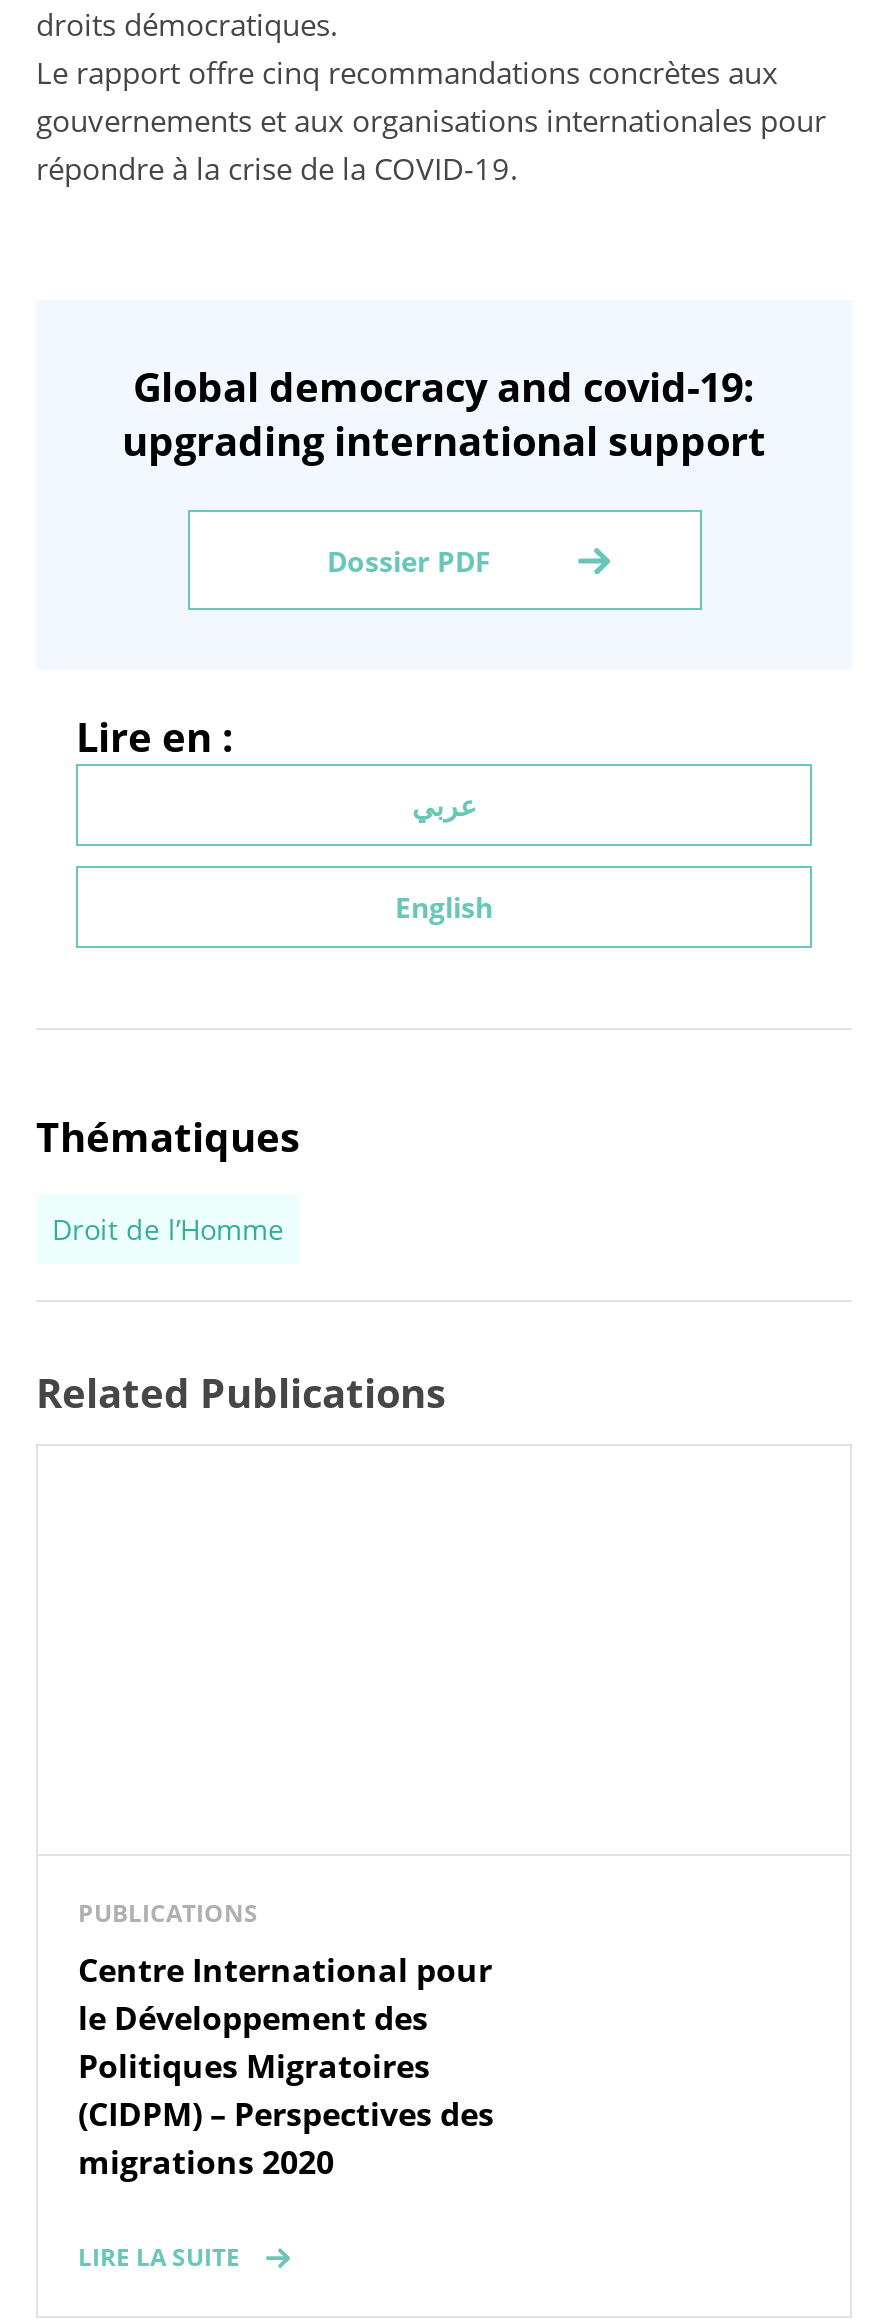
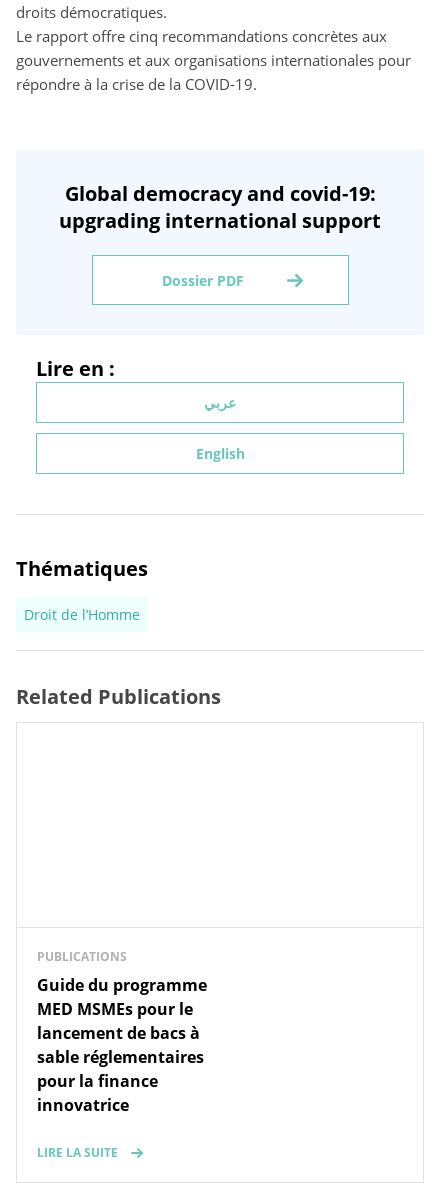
[78,1949,494,2185] Centre International pour | le Développement des | Politiques Migratoires | (CIDPM) – Perspectives des | migrations 2020 -> [37,974,207,1116] Guide du programme | MED MSMEs pour le | lancement de bacs à | sable réglementaires | pour la finance | innovatrice

